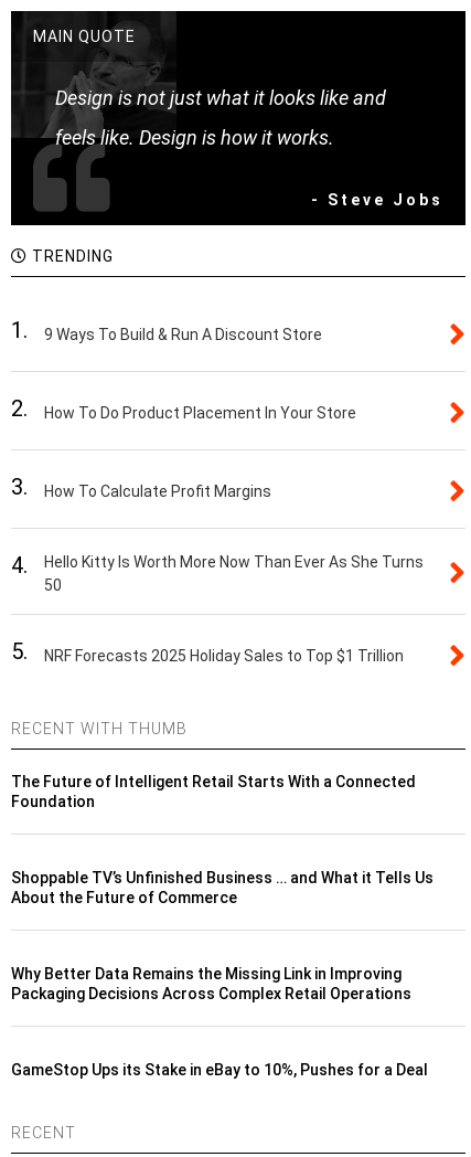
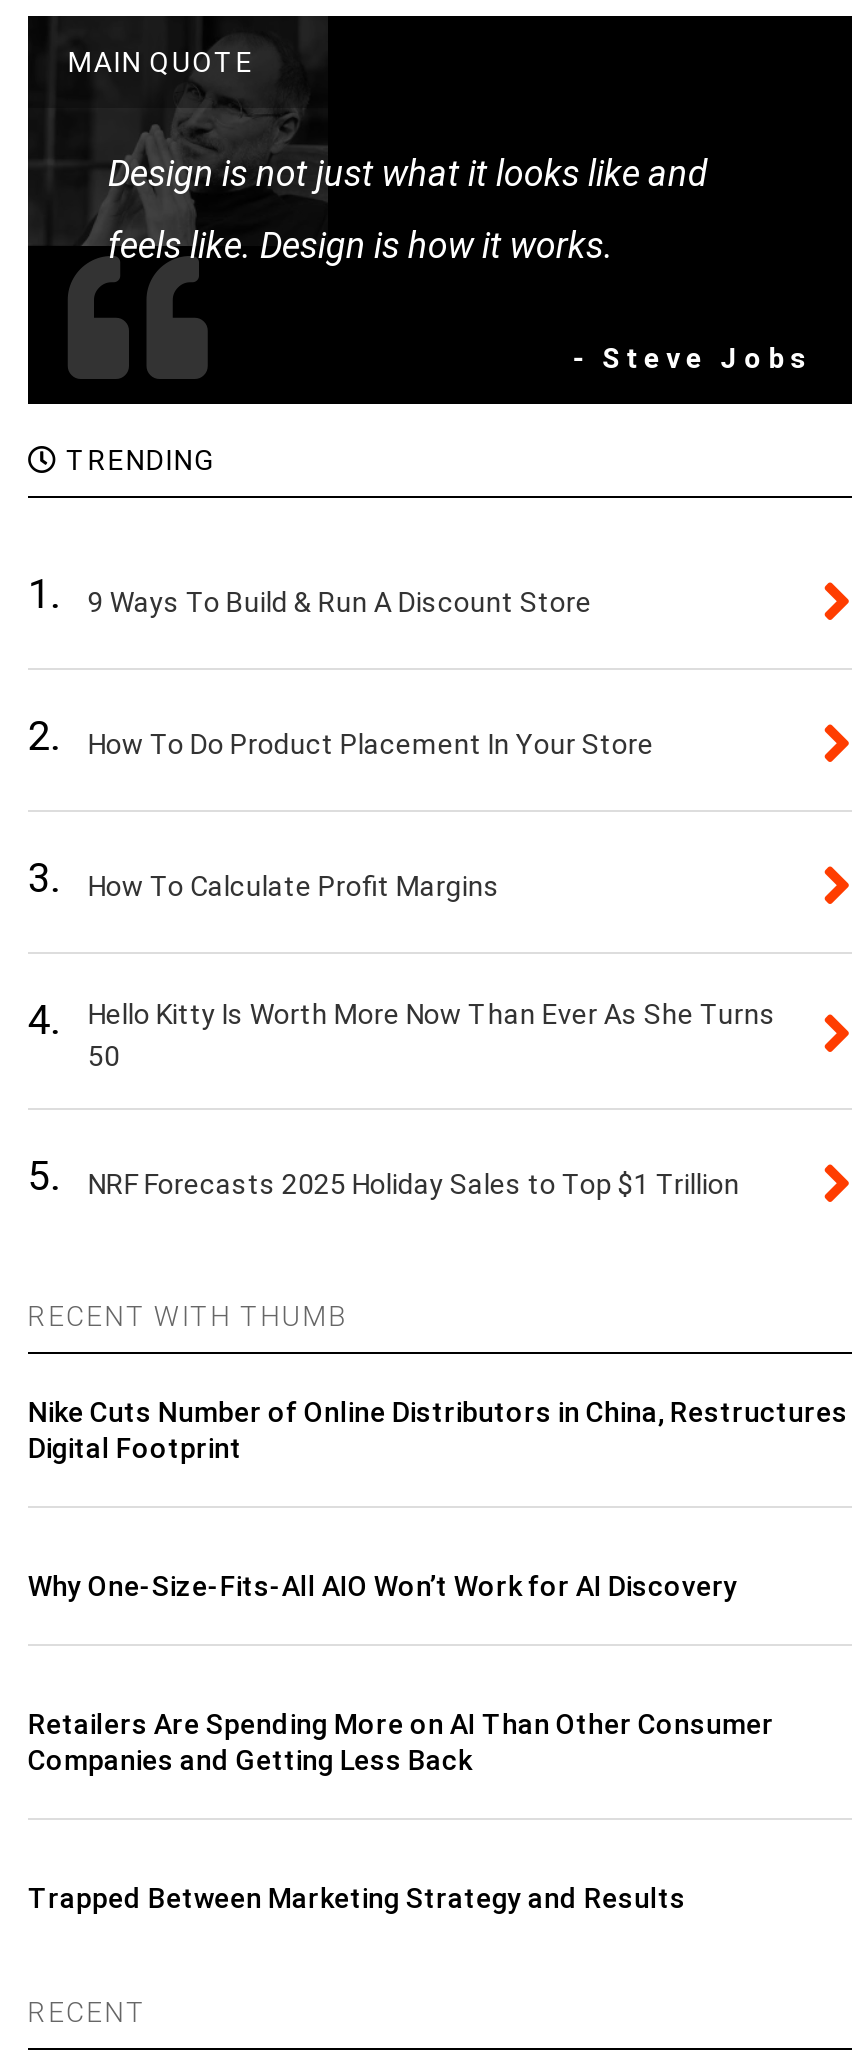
[11,772,416,810] The Future of Intelligent Retail Starts With a Connected | Foundation -> [28,1395,848,1463] Nike Cuts Number of Online Distributors in China, Restructures | Digital Footprint
[11,868,433,906] Shoppable TV’s Unfinished Business … and What it Tells Us | About the Future of Commerce -> [28,1569,738,1601] Why One-Size-Fits-All AIO Won’t Work for AI Discovery
[11,964,411,1002] Why Better Data Remains the Missing Link in Improving | Packaging Decisions Across Complex Retail Operations -> [28,1707,774,1775] Retailers Are Spending More on AI Than Other Consumer | Companies and Getting Less Back
[11,1061,428,1078] GameStop Ups its Stake in eBay to 10%, Pushes for a Deal -> [28,1881,686,1913] Trapped Between Marketing Strategy and Results

